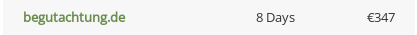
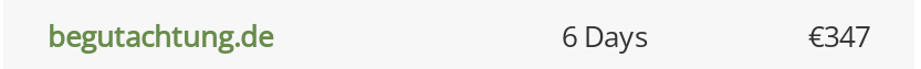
[255,8,294,26] 8 Days -> [562,16,648,56] 6 Days

